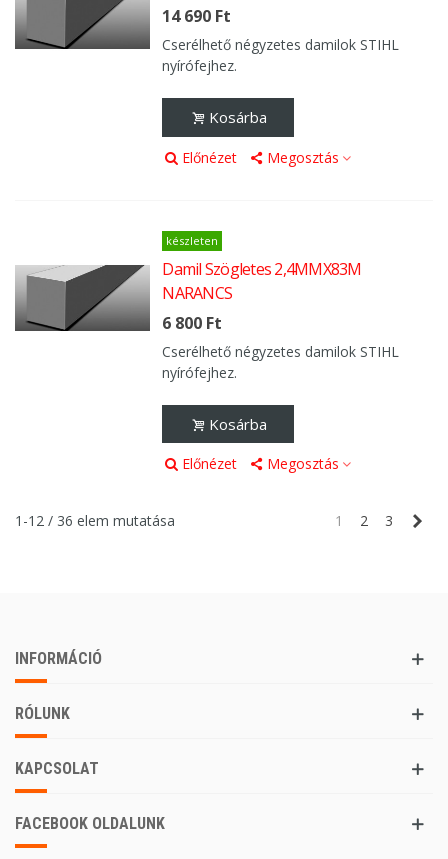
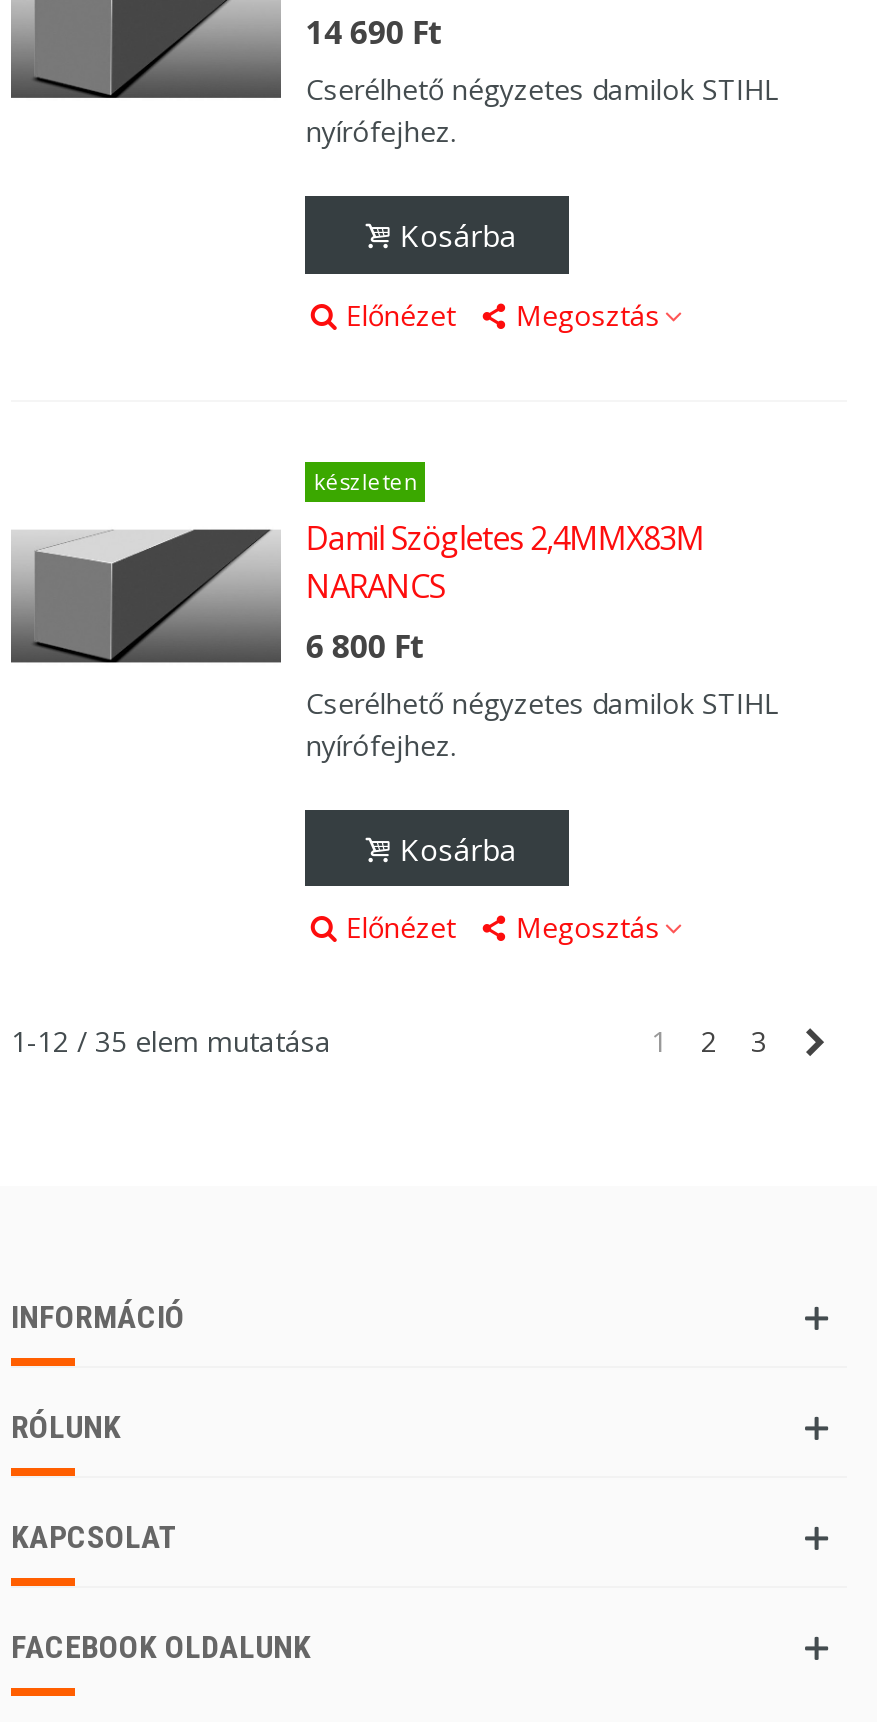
[15,511,175,530] 1-12 / 36 elem mutatása -> [11,1022,331,1060] 1-12 / 35 elem mutatása

